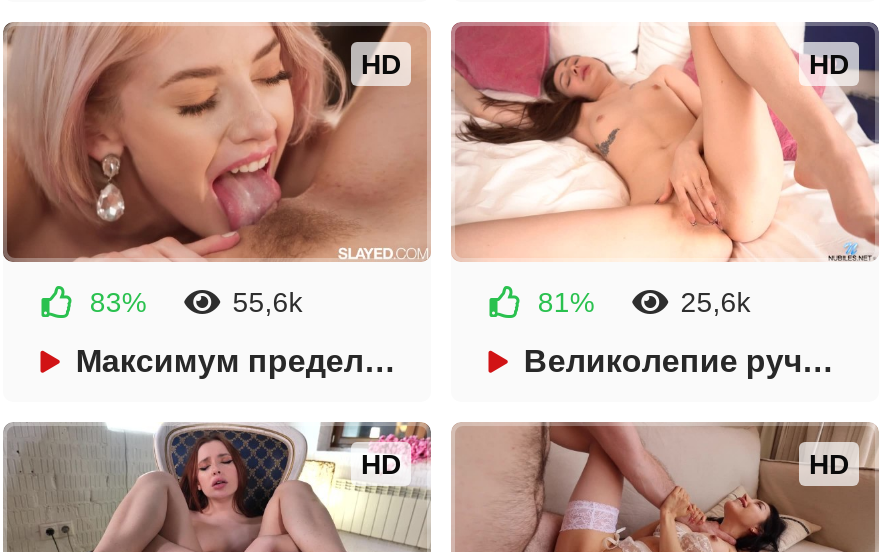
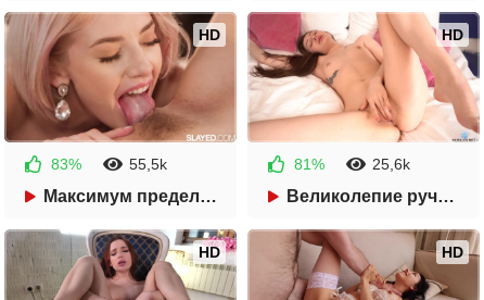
[233,286,303,318] 55,6k -> [129,156,167,173] 55,5k

